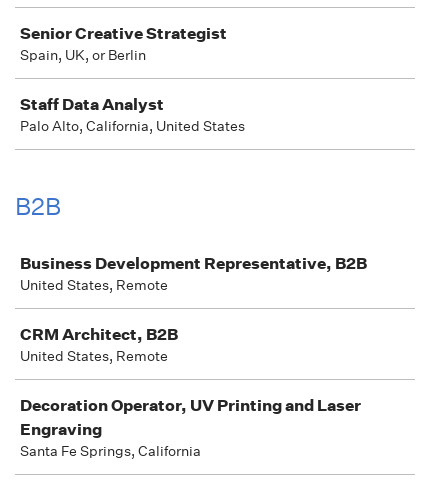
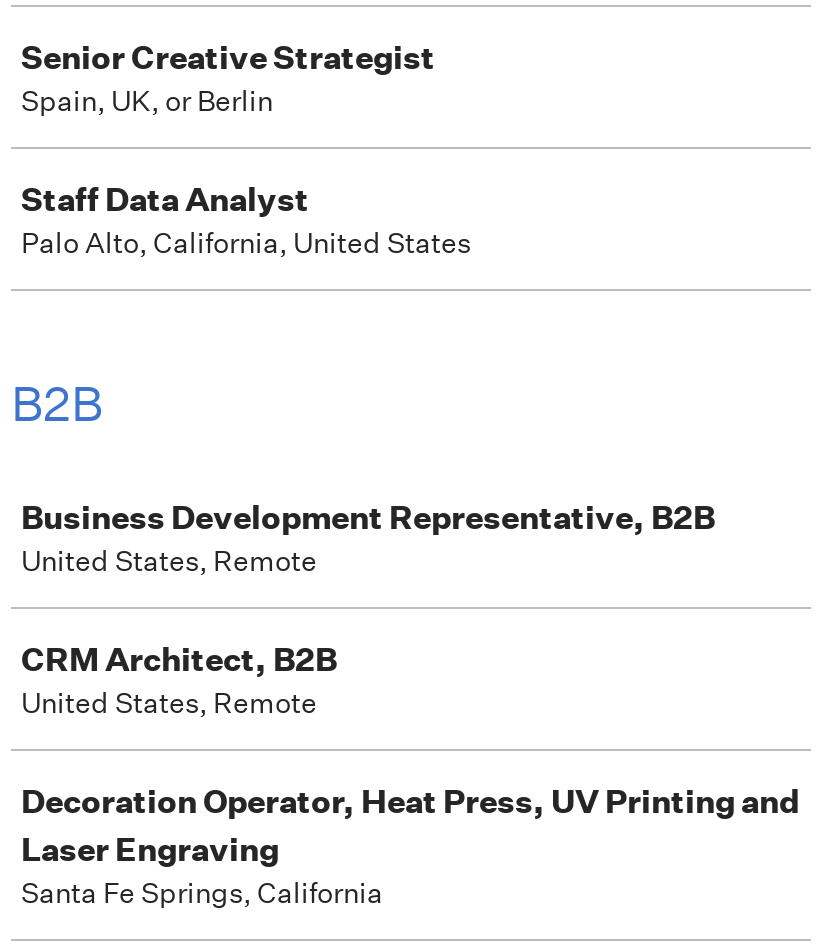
[20,395,361,439] Decoration Operator, UV Printing and Laser | Engraving -> [21,781,799,869] Decoration Operator, Heat Press, UV Printing and | Laser Engraving

